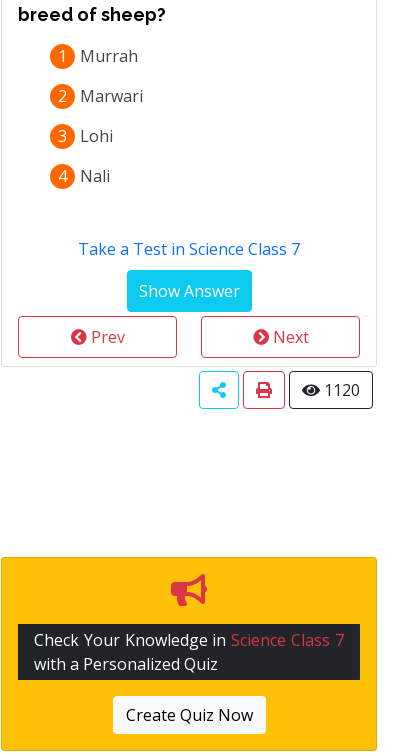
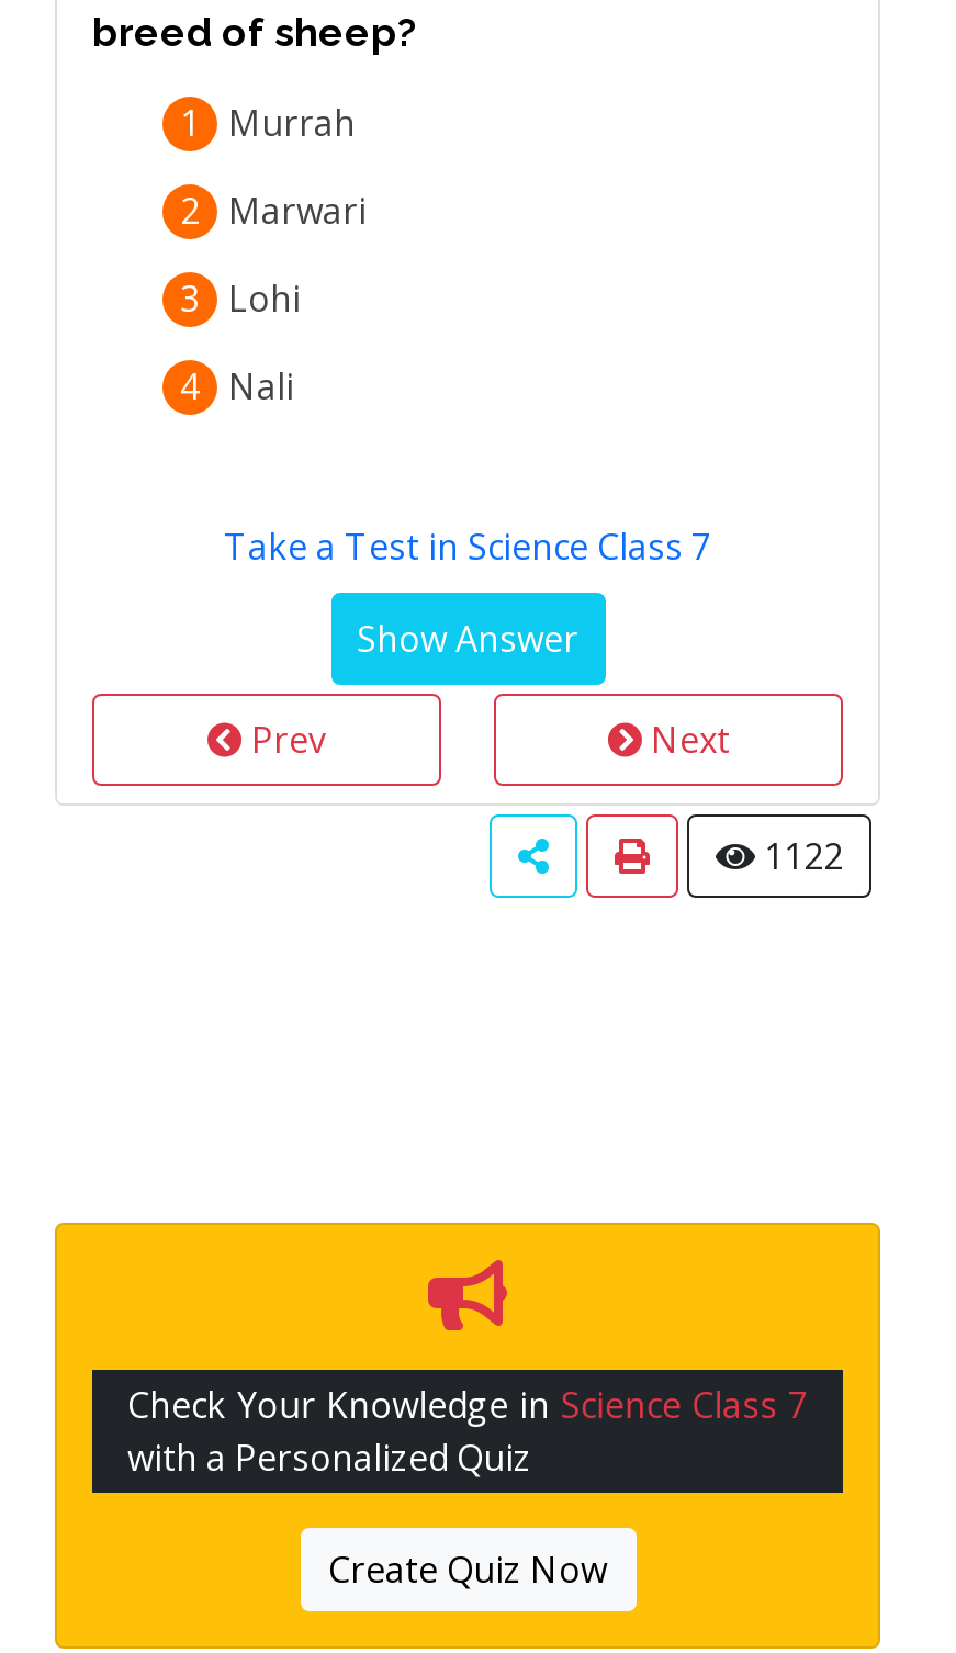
[320,379,360,401] 1120 -> [755,832,843,881] 1122

